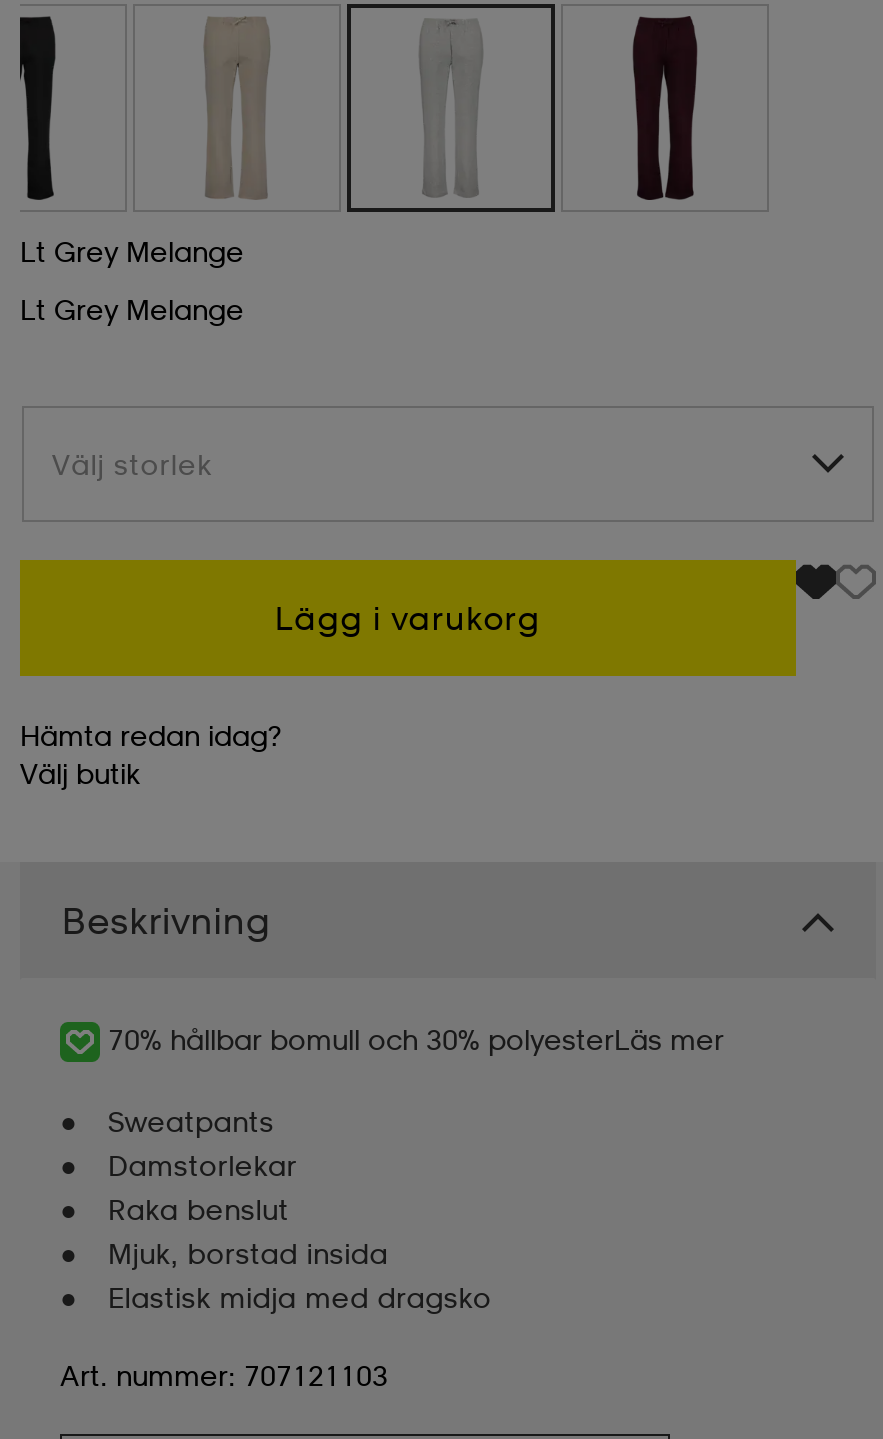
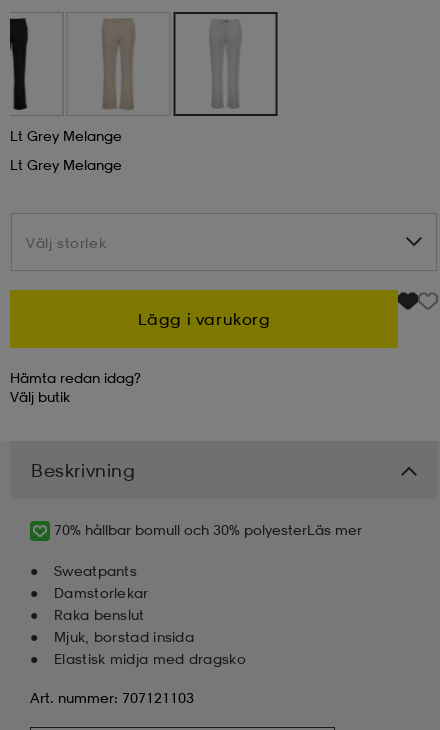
[630,14,700,202] [image] -> none

